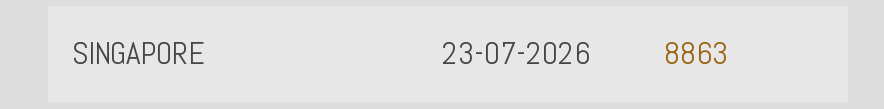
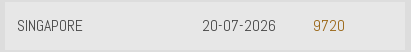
[442,34,590,74] 23-07-2026 -> [202,16,276,36] 20-07-2026
[664,35,728,75] 8863 -> [313,16,345,36] 9720

